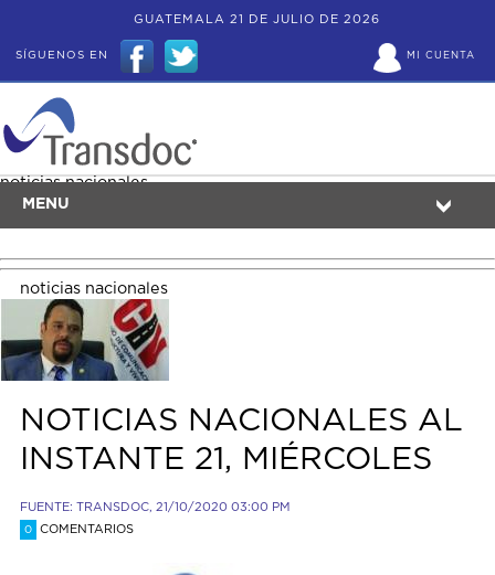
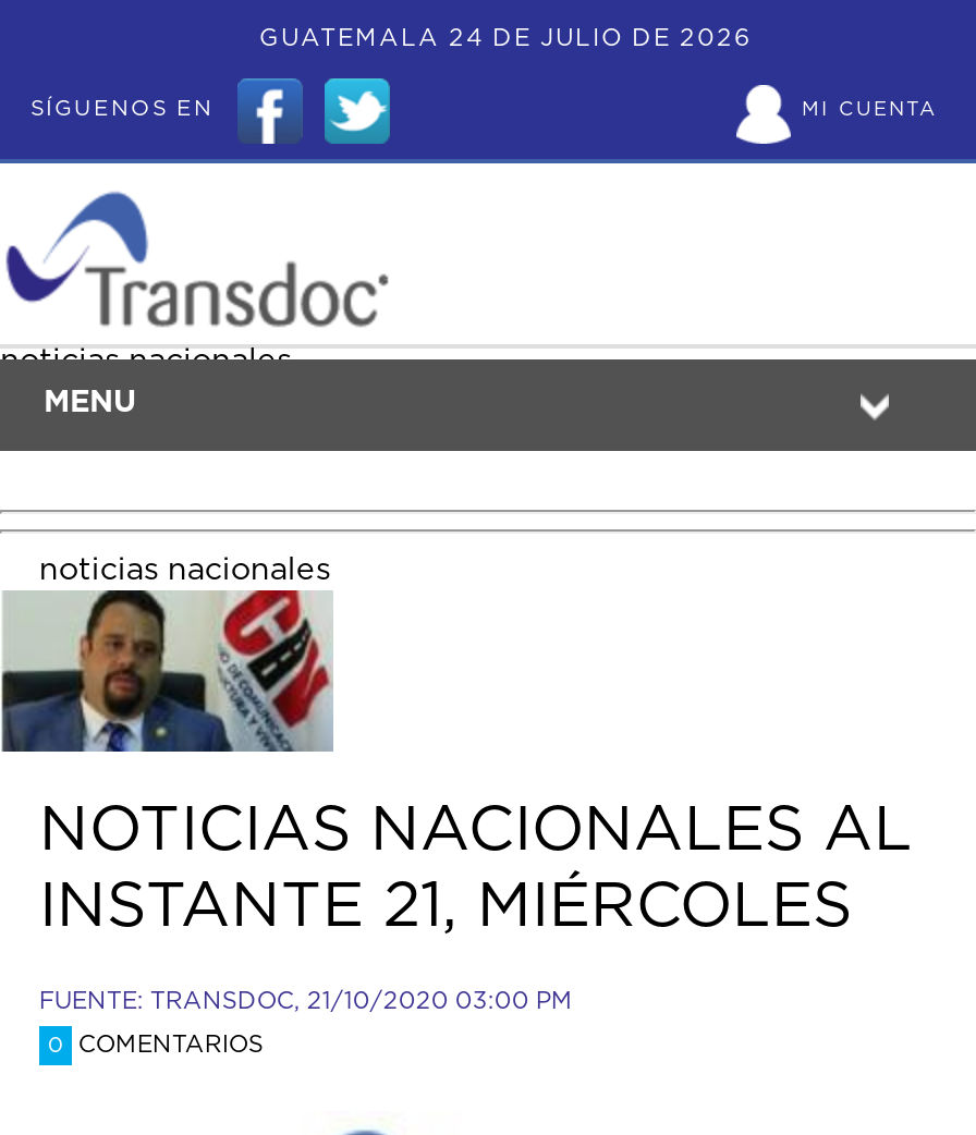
[133,13,380,25] GUATEMALA 21 DE JULIO DE 2026 -> [259,26,752,50] GUATEMALA 24 DE JULIO DE 2026

